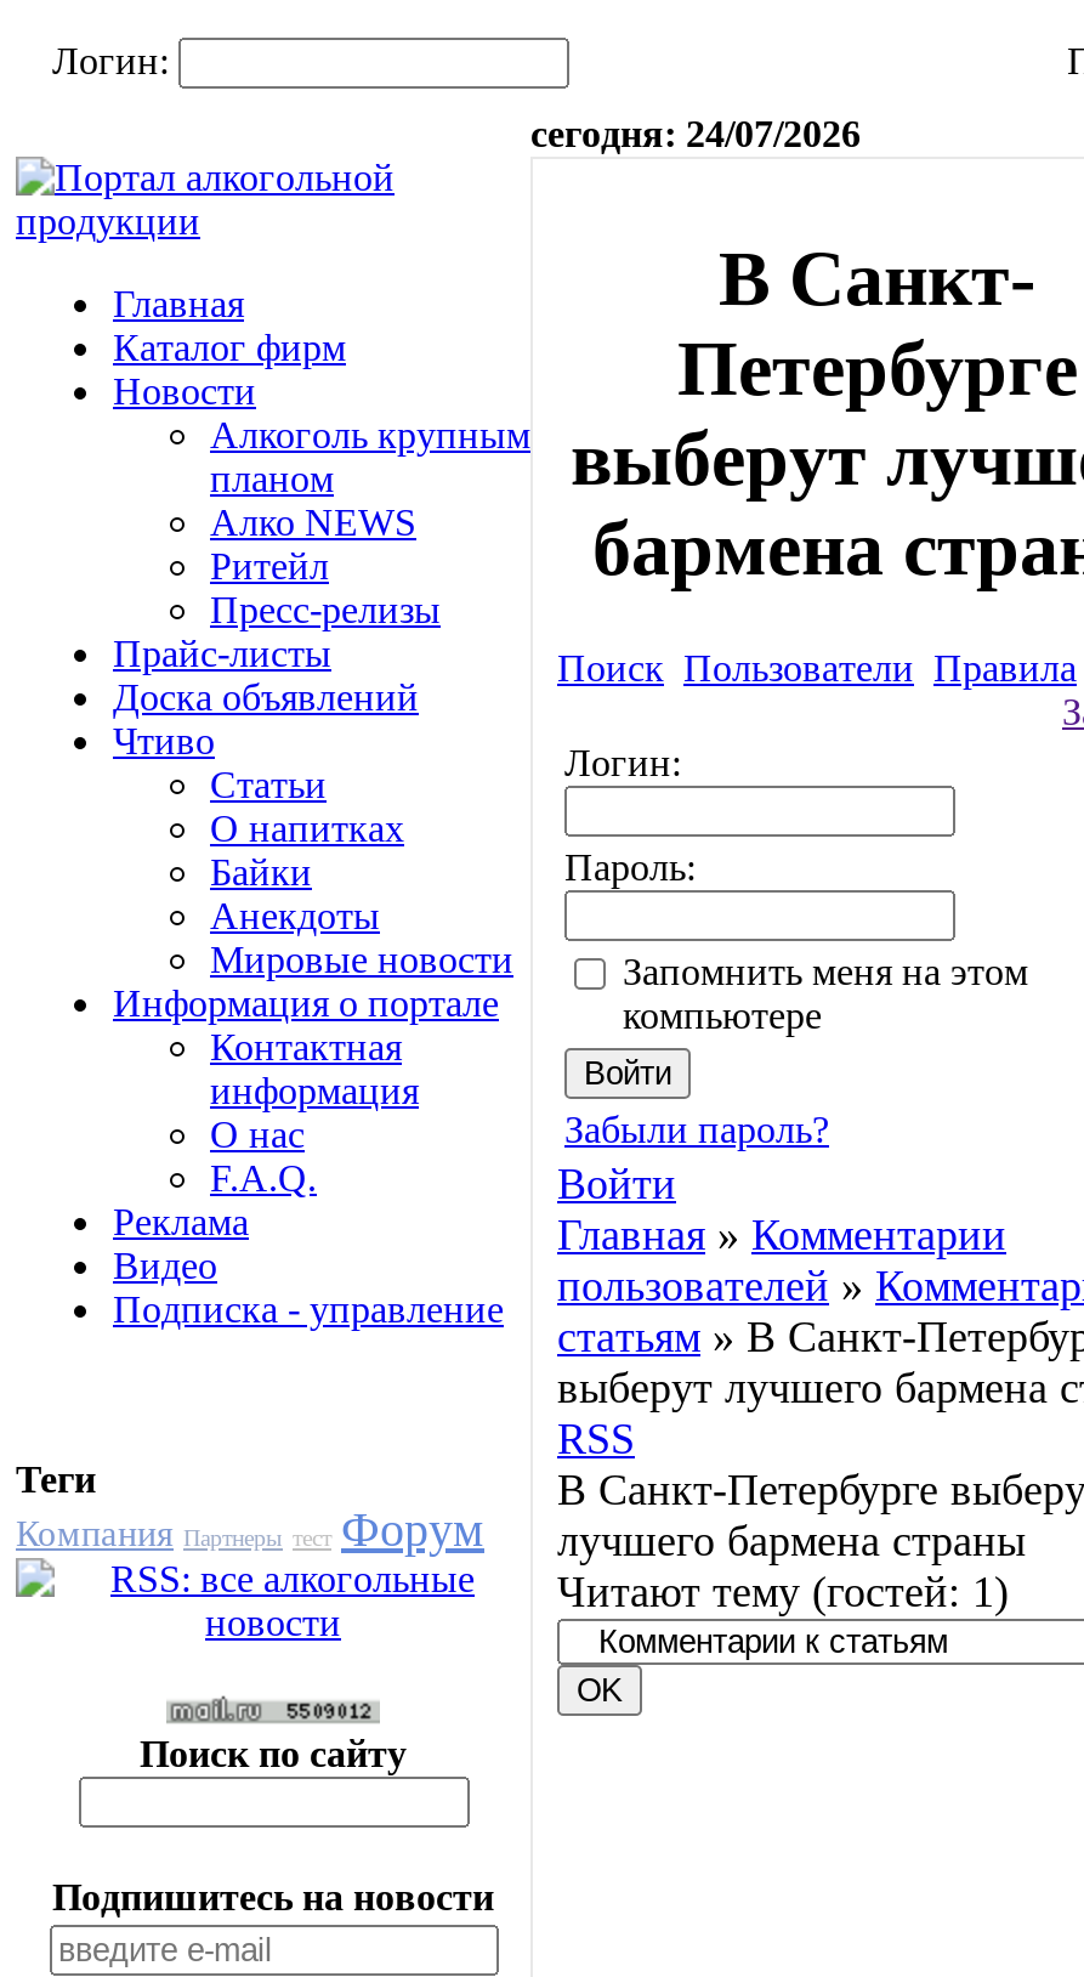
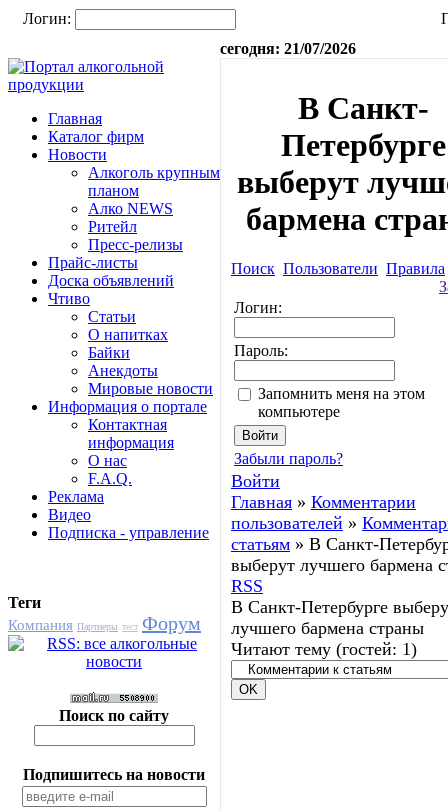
[530,113,861,154] сегодня: 24/07/2026 -> [220,40,356,57] сегодня: 21/07/2026

